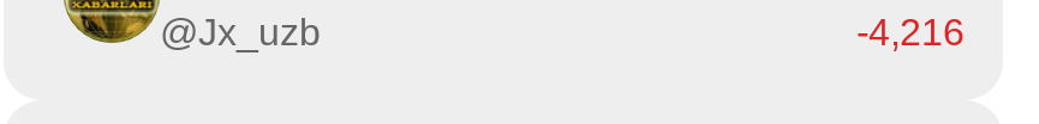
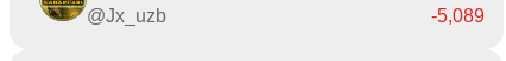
[856,11,965,52] -4,216 -> [431,6,485,26] -5,089

